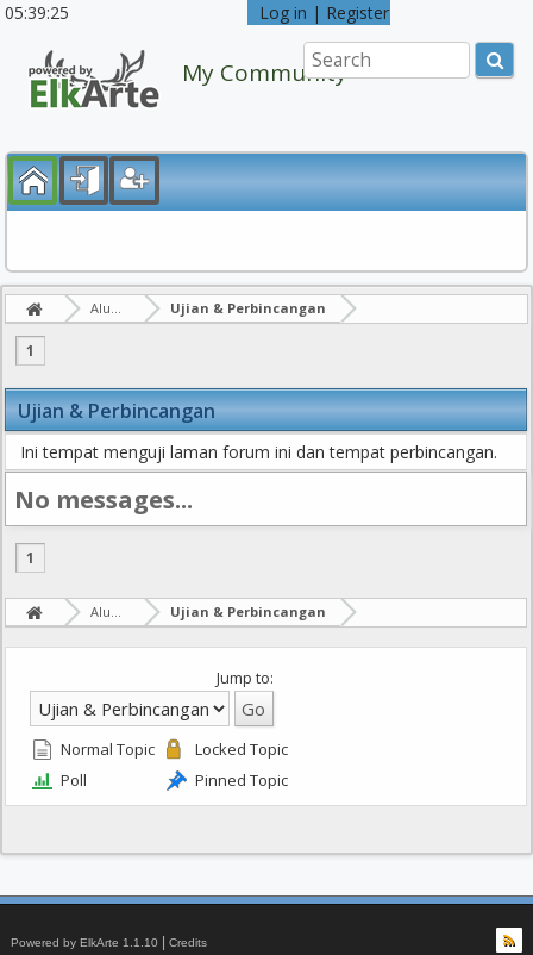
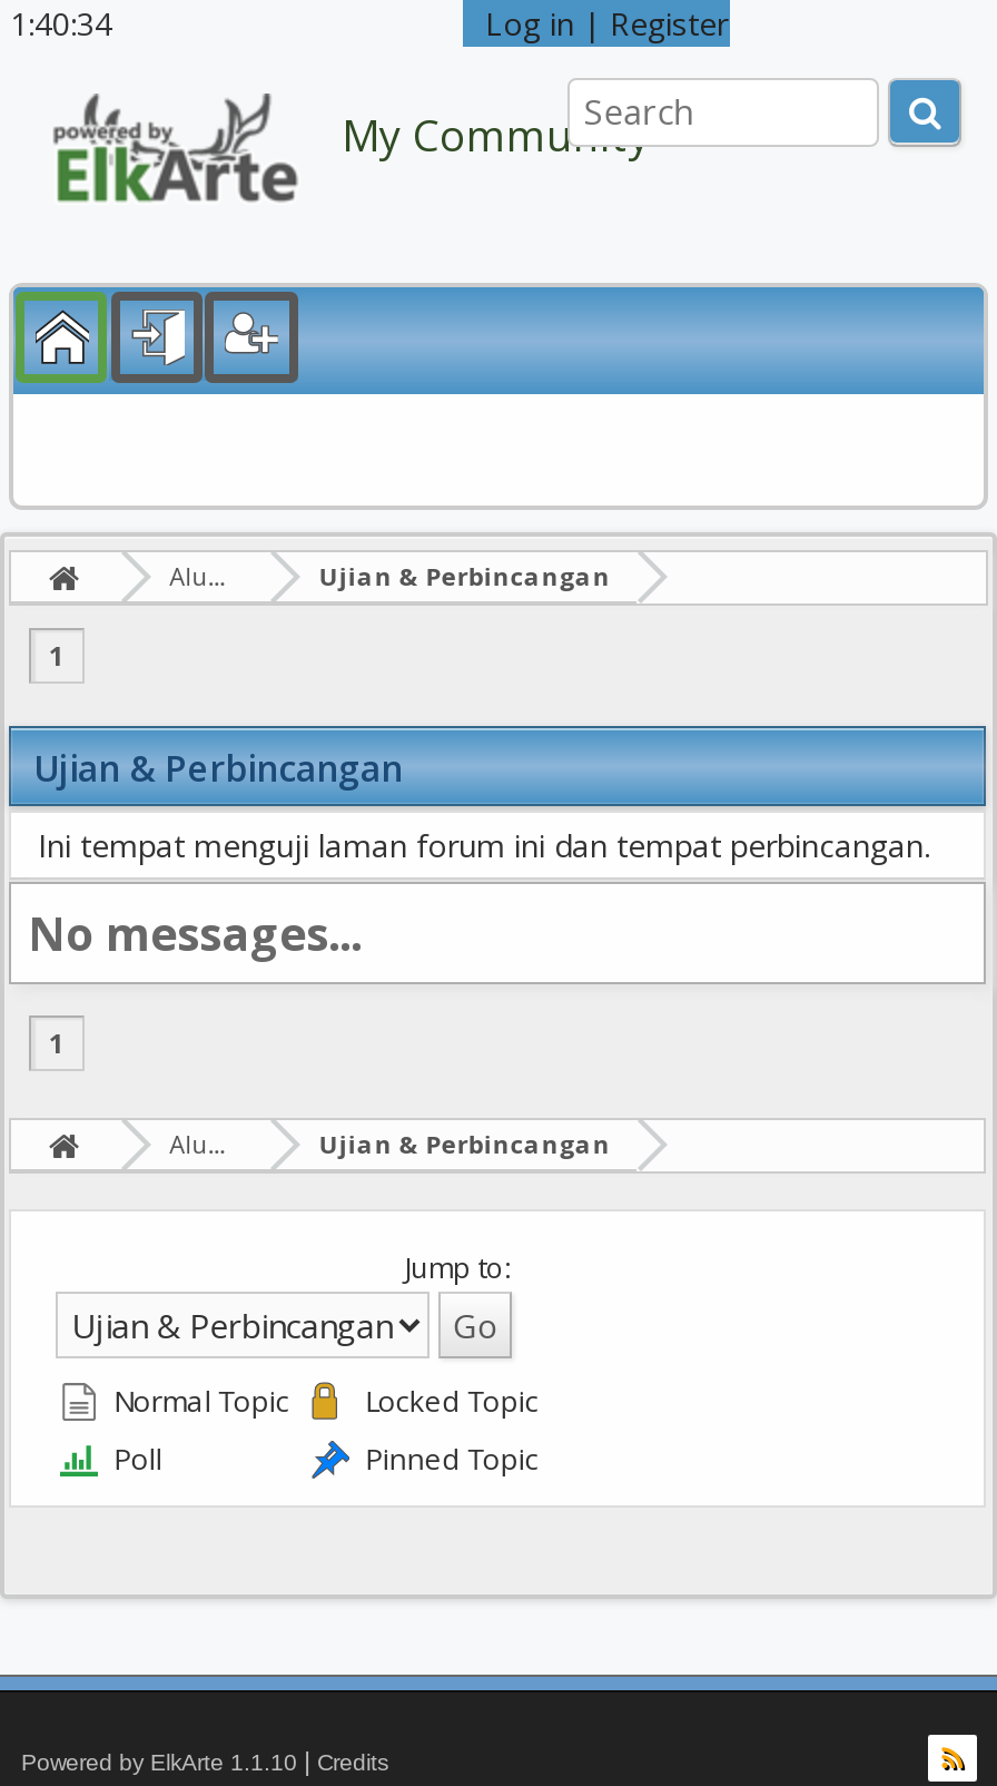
[5,1,70,24] 05:39:25 -> [10,2,112,45] 1:40:34

